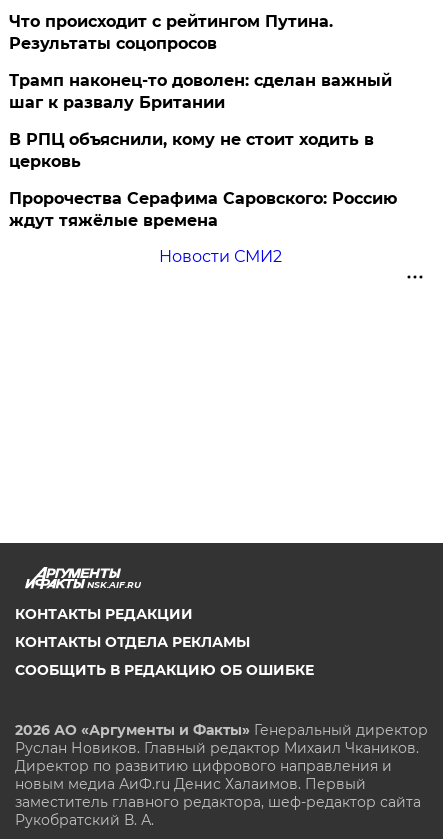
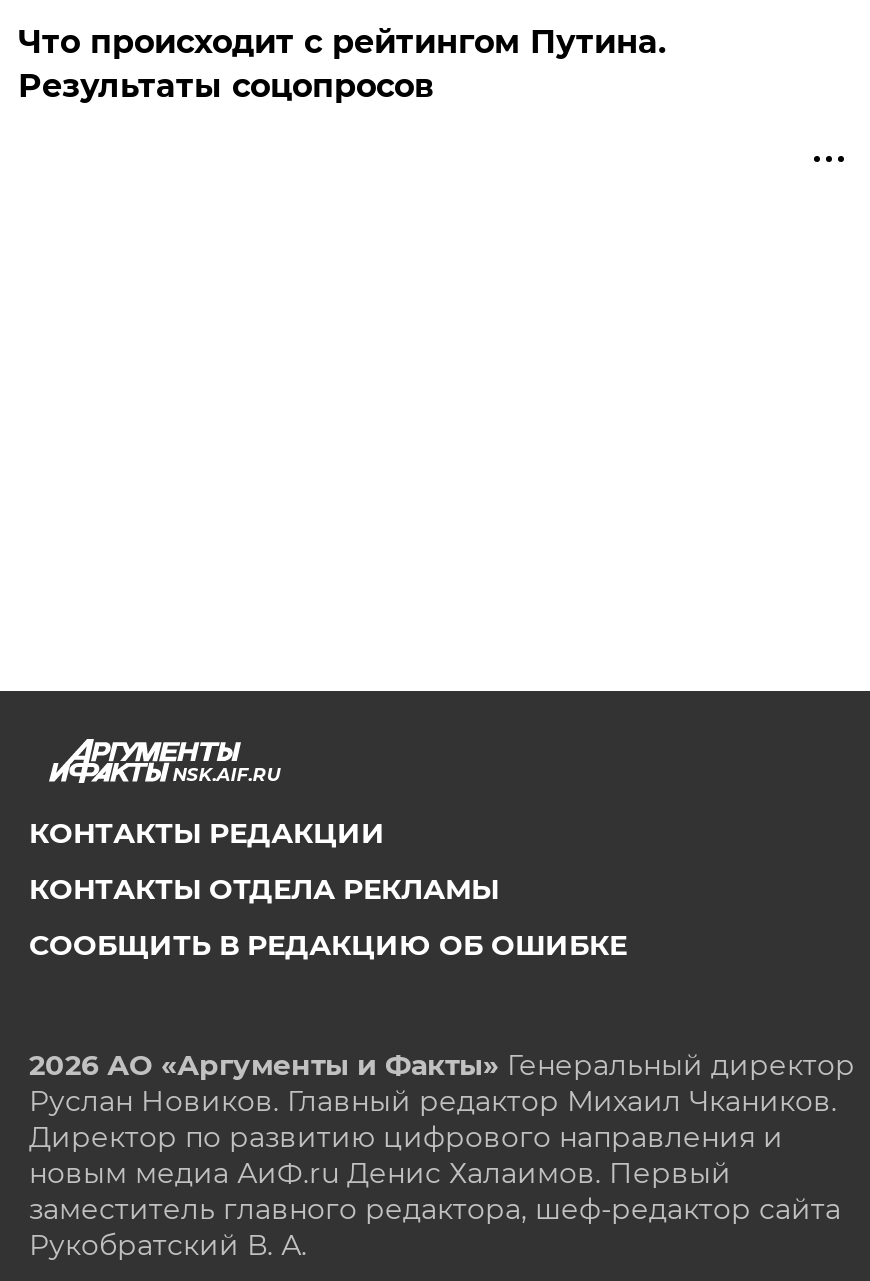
[9,71,397,266] Трамп наконец-то доволен: сделан важный | шаг к развалу Британии | В РПЦ объяснили, кому не стоит ходить в | церковь | Пророчества Серафима Саровского: Россию | ждут тяжёлые времена | Новости СМИ2 -> none

